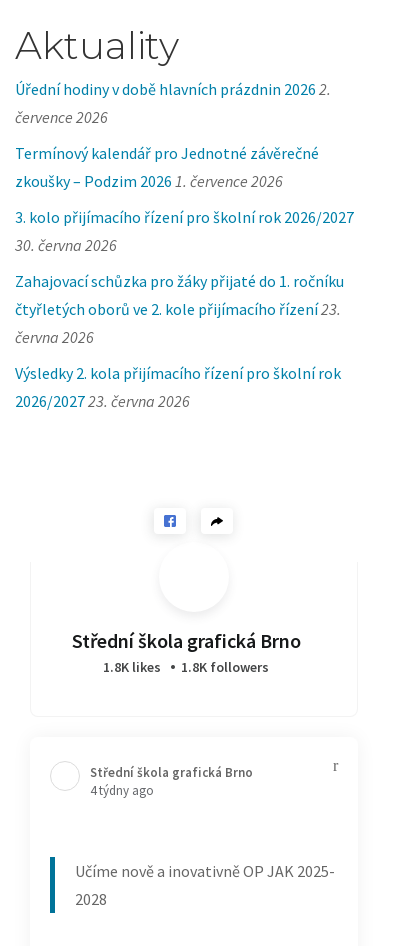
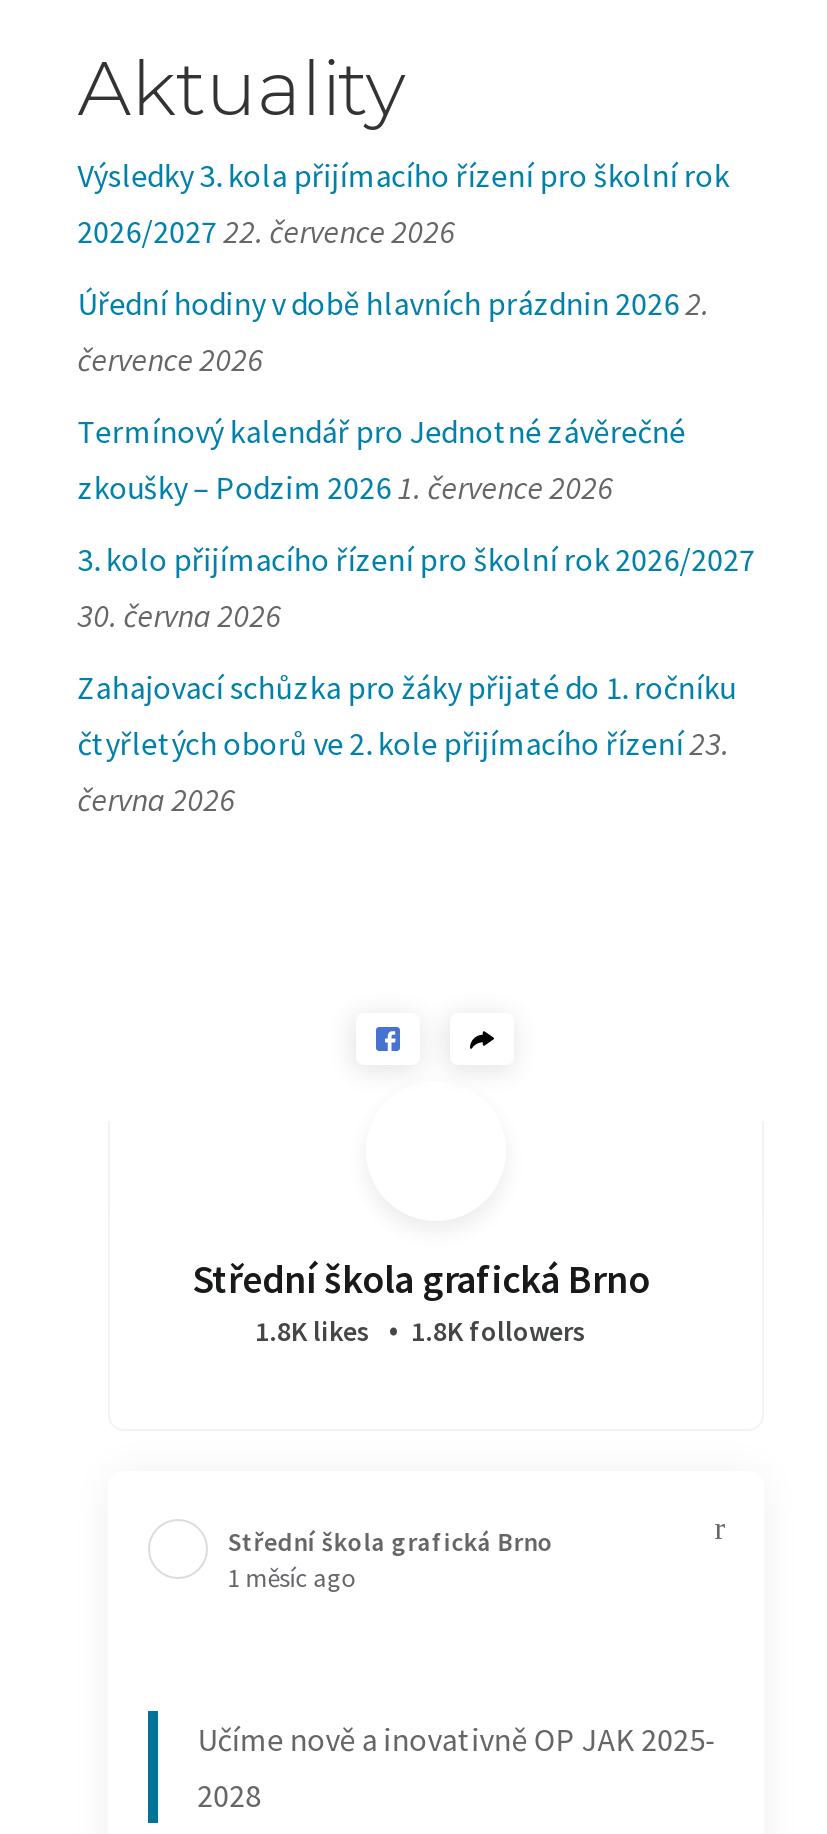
none -> [78,155,730,251] Výsledky 3. kola přijímacího řízení pro školní rok | 2026/2027 22. července 2026
moved [15,79,354,347] -> [78,283,756,819]: Úřední hodiny v době hlavních prázdnin 2026 2. | července 2026 | Termínový kalendář pro Jednotné závěrečné | ... | čtyřletých oborů ve 2. kole přijímacího řízení 23. | června 2026
[15,363,341,411] Výsledky 2. kola přijímacího řízení pro školní rok | 2026/2027 23. června 2026 -> none
[90,782,154,799] 4 týdny ago -> [228,1562,358,1596] 1 měsíc ago

